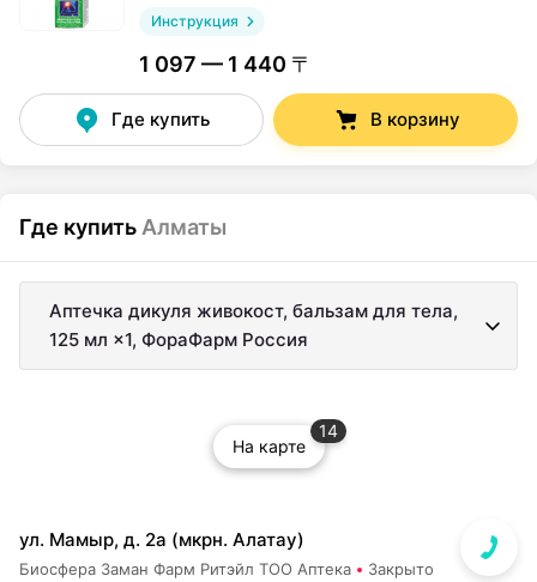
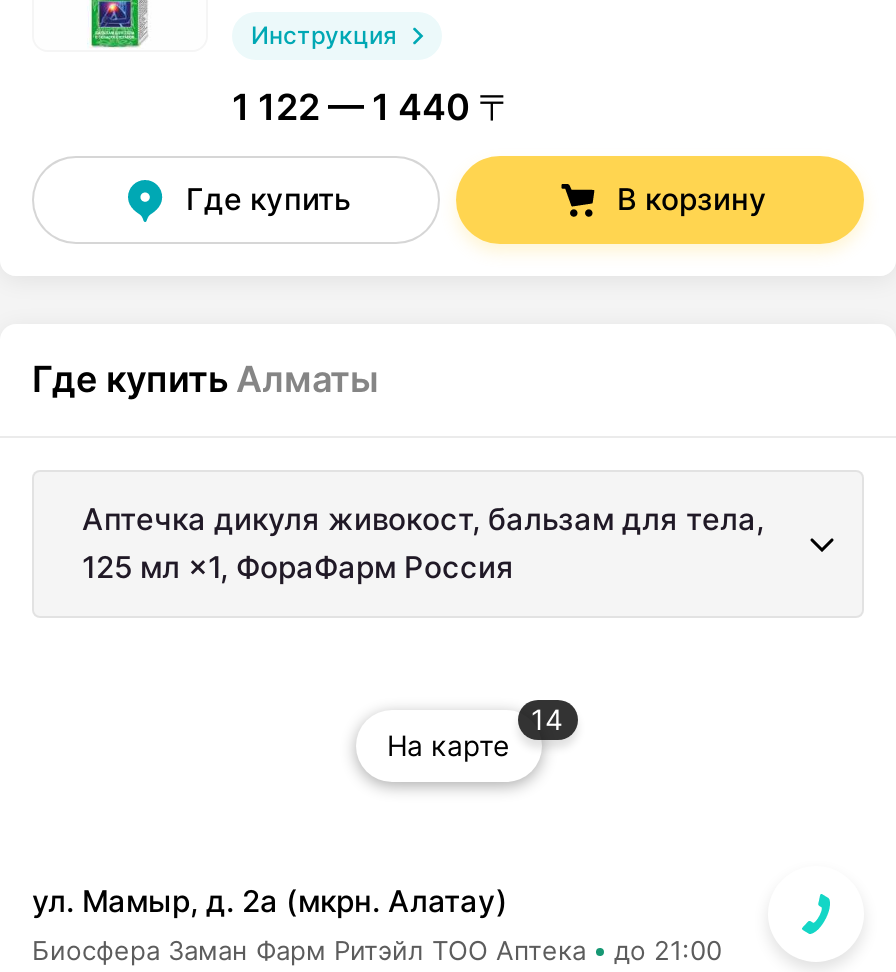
[139,52,313,77] 1 097 — 1 440 〒 -> [232,87,514,129] 1 122 — 1 440 〒
[368,560,434,579] Закрыто -> [614,935,722,967] до 21:00

